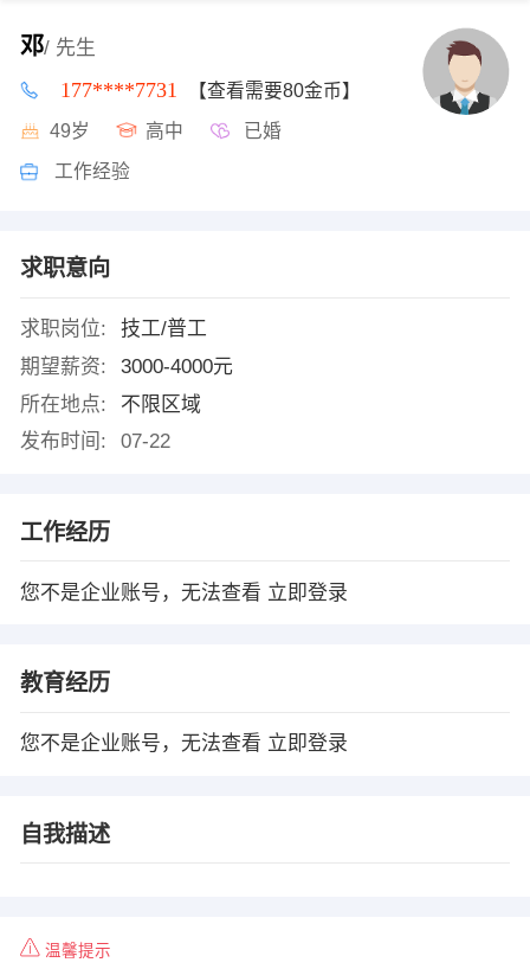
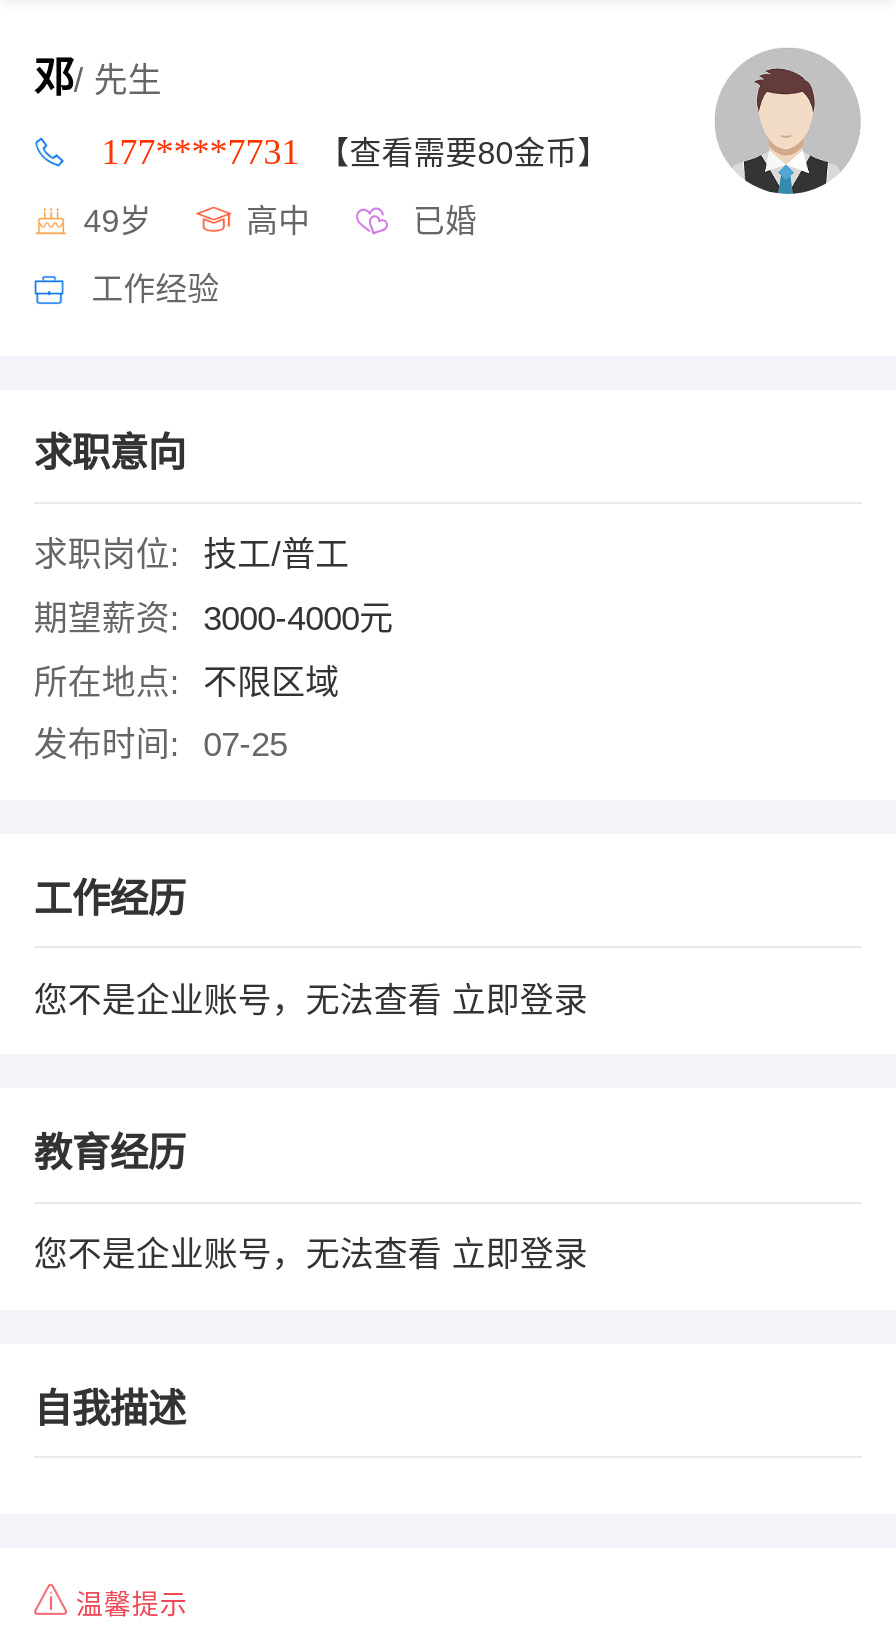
[20,430,170,453] 发布时间: 07-22 -> [34,727,287,765] 发布时间: 07-25

